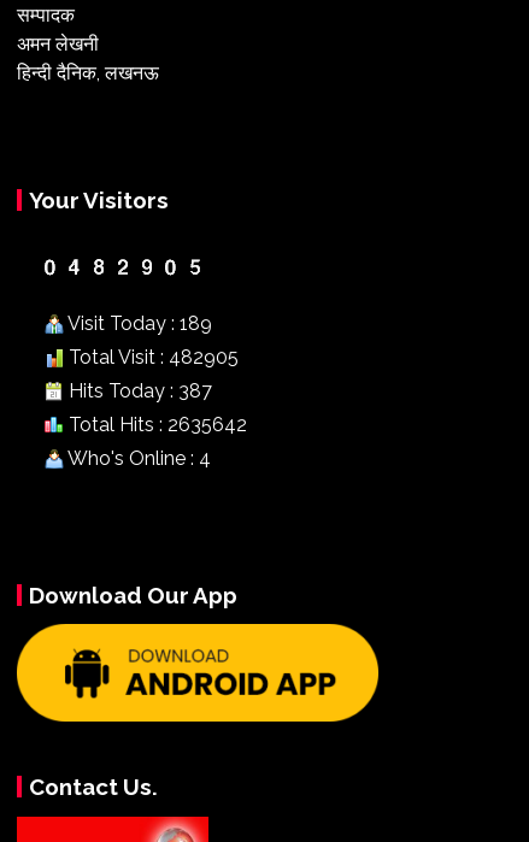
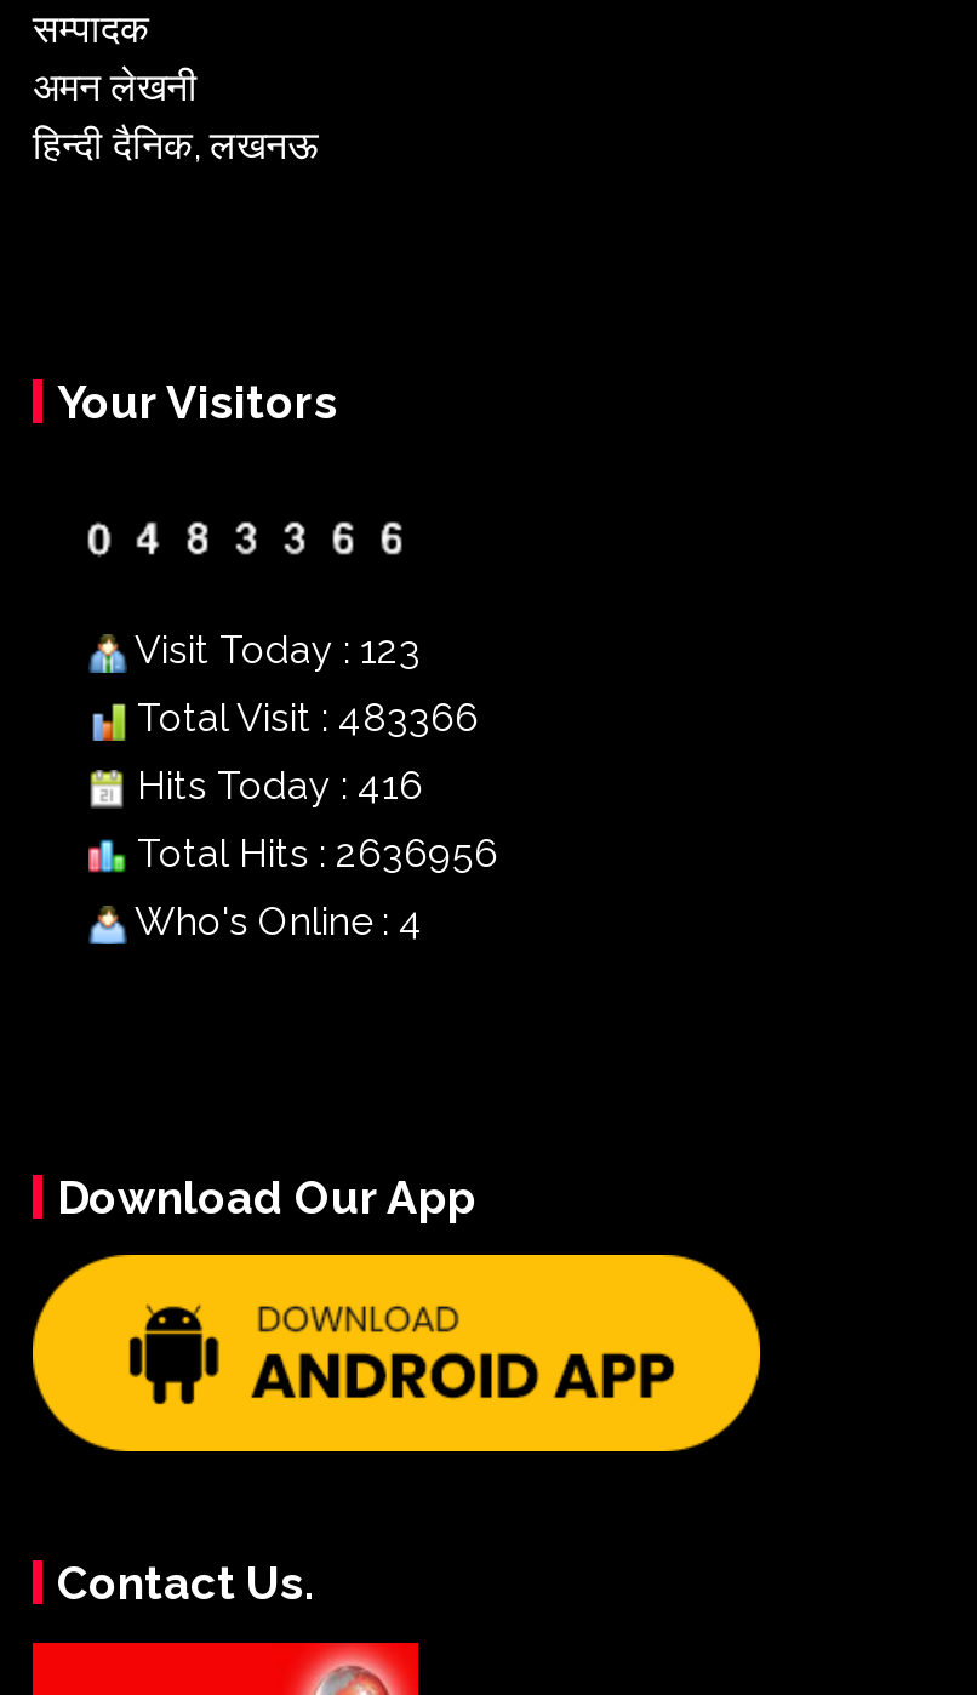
[64,312,212,334] Visit Today : 189 -> [127,627,421,673] Visit Today : 123
[64,345,239,368] Total Visit : 482905 -> [127,695,479,741] Total Visit : 483366
[64,379,212,402] Hits Today : 387 -> [127,763,423,809] Hits Today : 416
[64,413,247,436] Total Hits : 2635642 -> [127,831,498,877] Total Hits : 2636956

